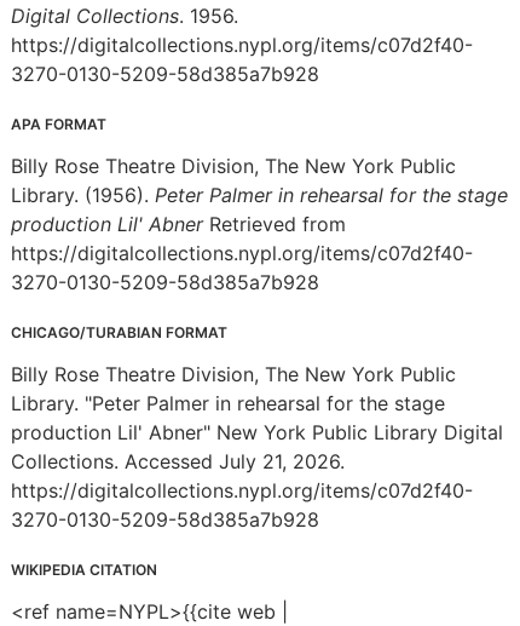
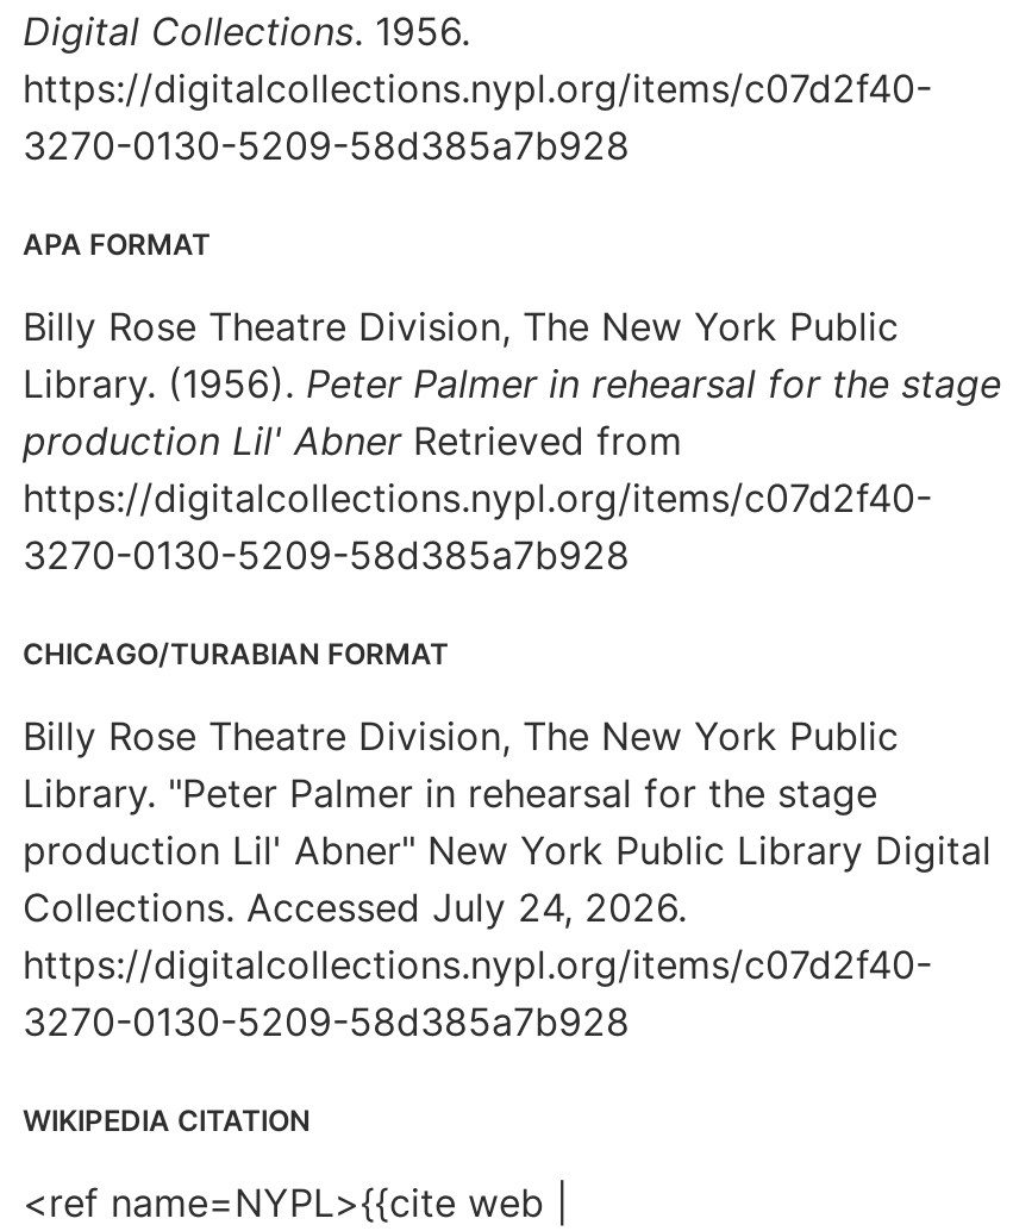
[11,449,345,473] Collections. Accessed July 21, 2026. -> [23,883,687,931] Collections. Accessed July 24, 2026.

